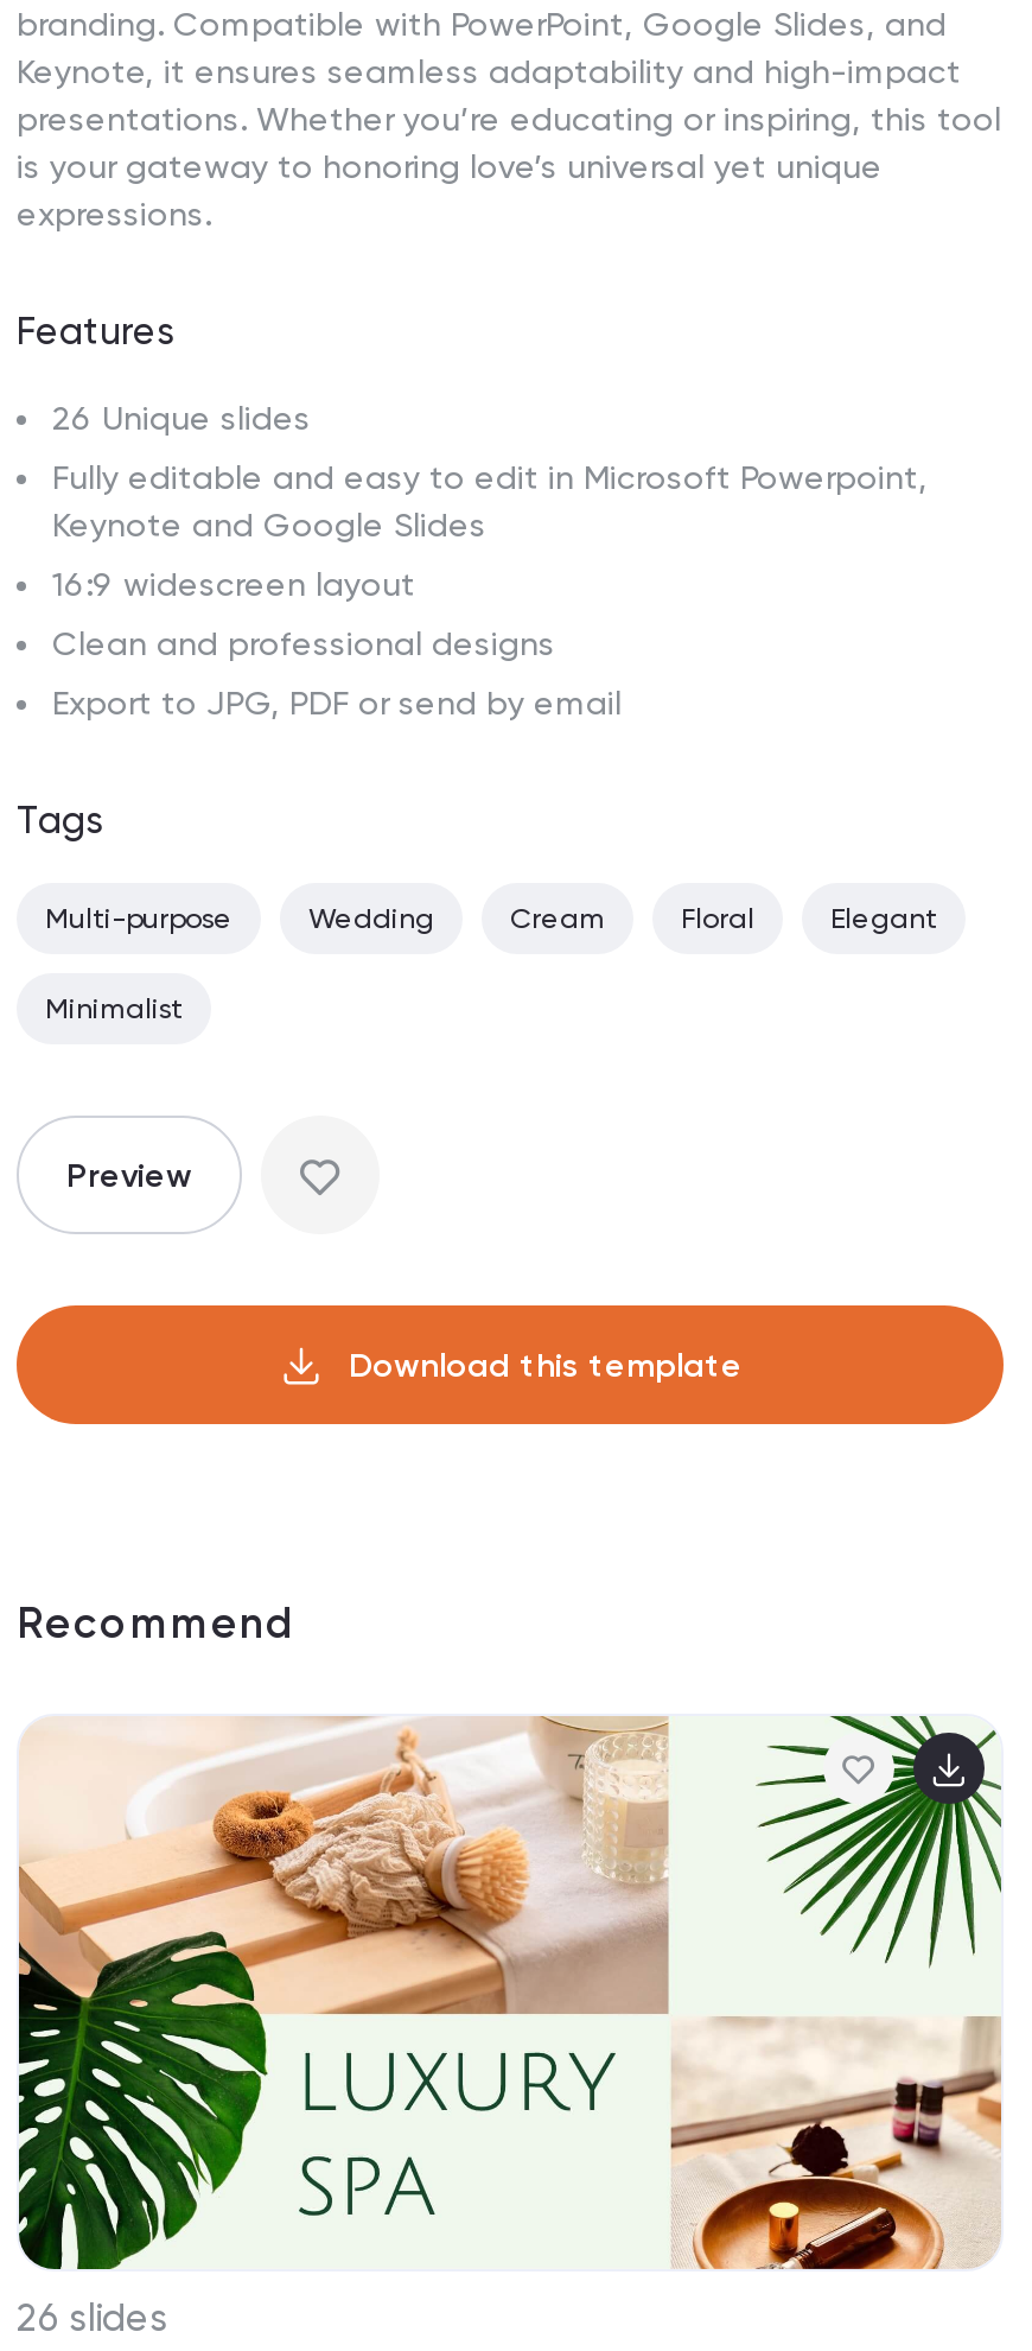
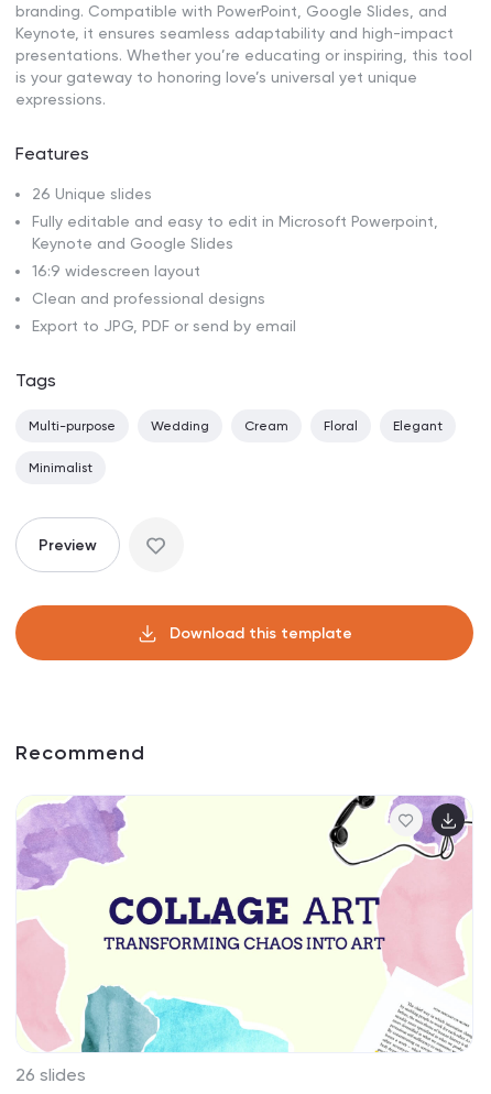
[17,1714,1004,2271] [image] -> [17,795,473,1053] [image]

